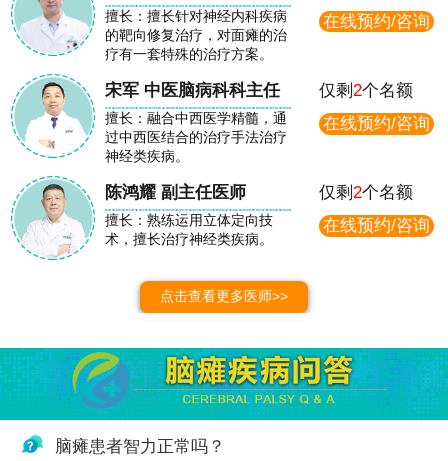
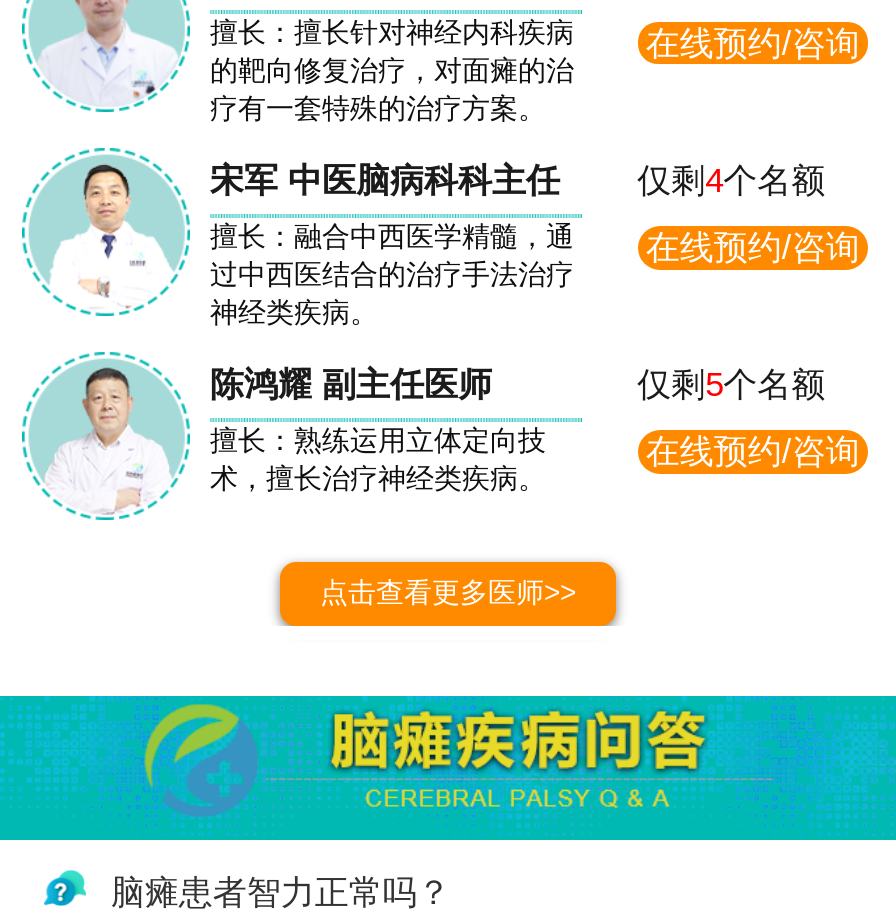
[319,81,413,100] 仅剩2个名额 -> [637,162,825,200] 仅剩4个名额
[319,183,413,202] 仅剩2个名额 -> [637,367,825,405] 仅剩5个名额

